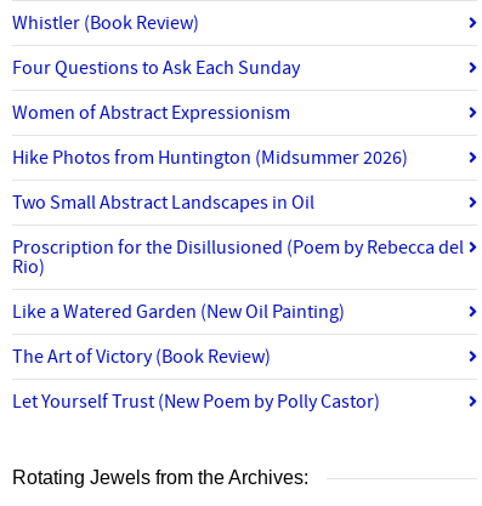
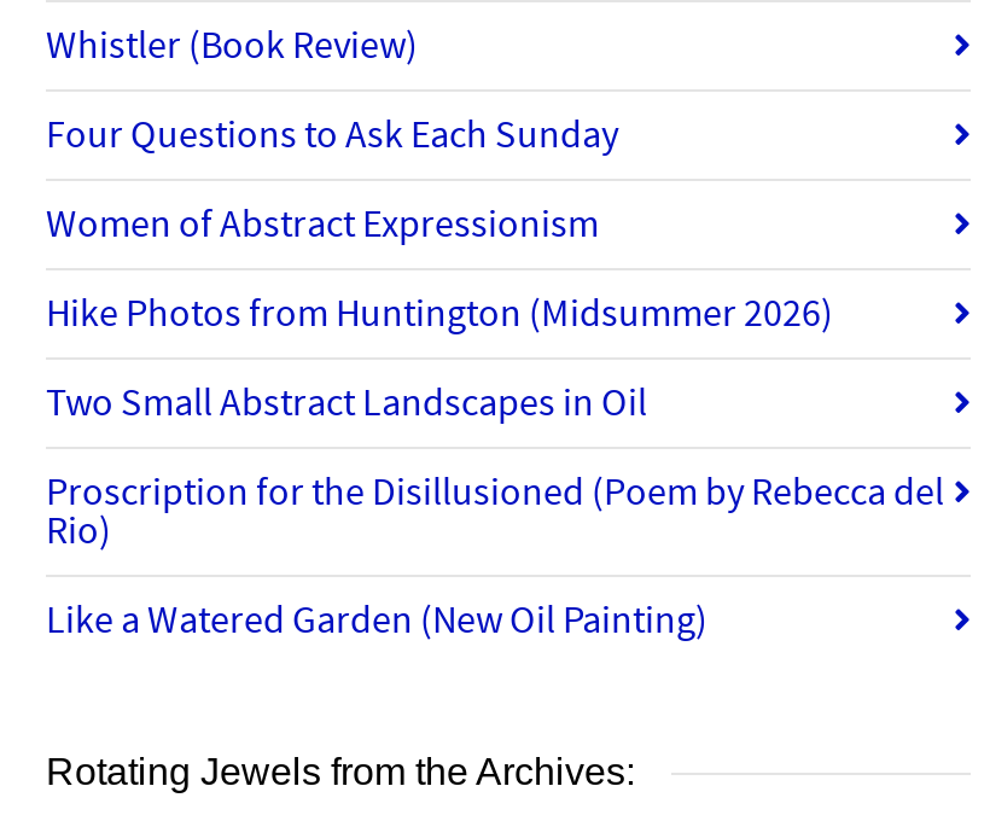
[12,344,380,413] The Art of Victory (Book Review) | Let Yourself Trust (New Poem by Polly Castor) -> none

